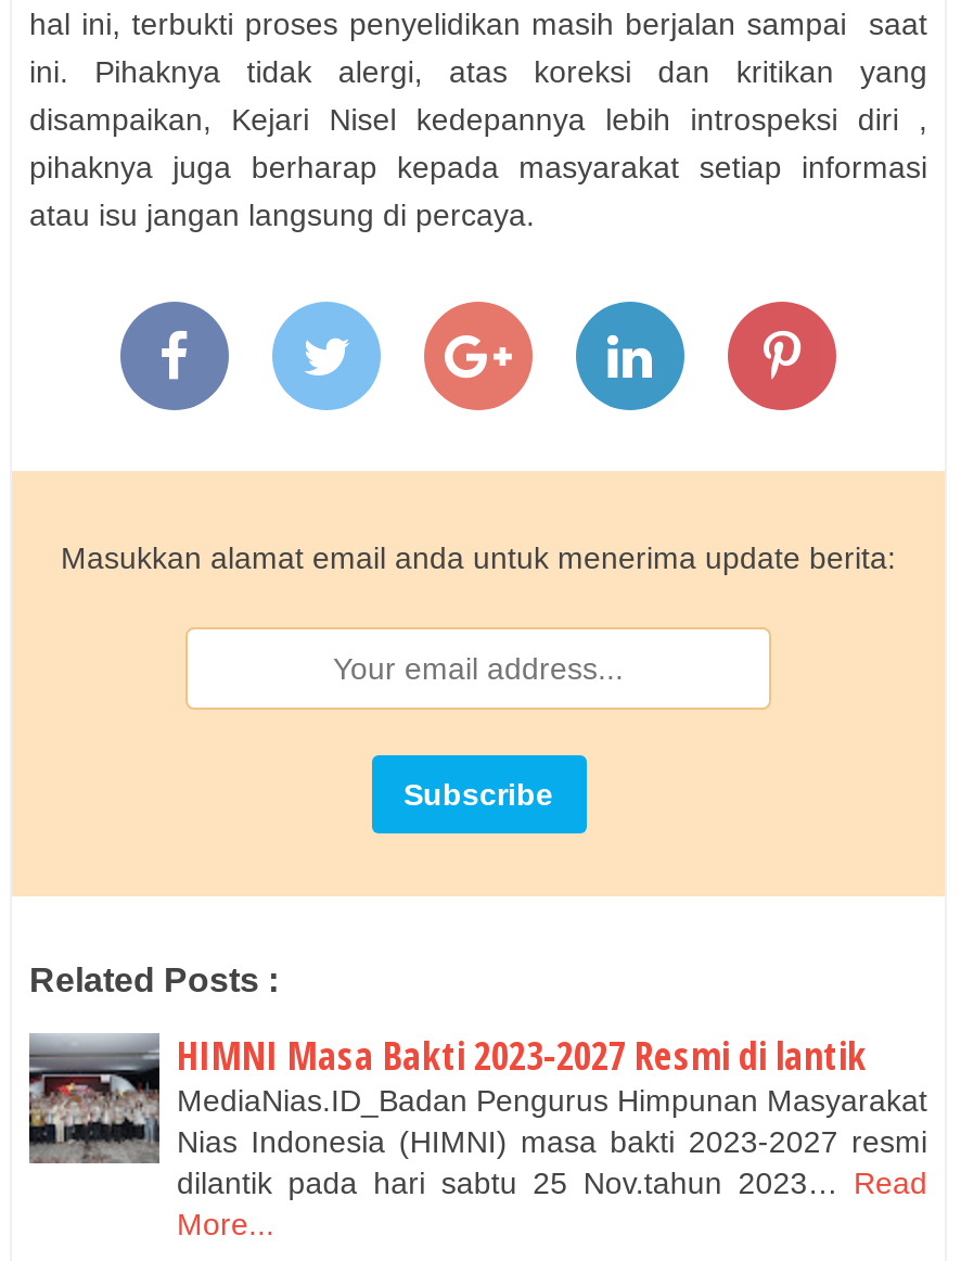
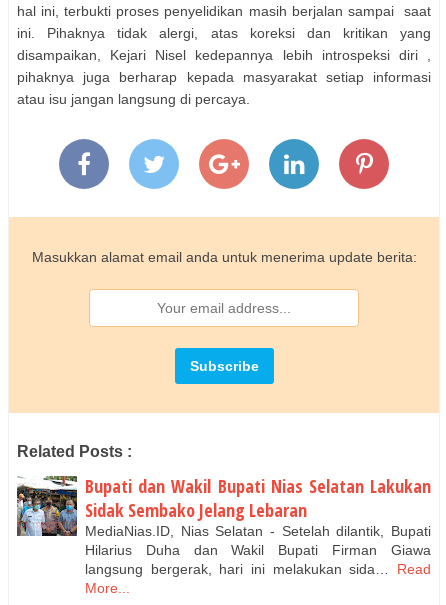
[27,1029,927,1201] [image] | HIMNI Masa Bakti 2023-2027 Resmi di lantik | MediaNias.ID_Badan Pengurus Himpunan Masyarakat | Nias Indonesia (HIMNI) masa bakti 2023-2027 resmi | dilantik pada hari sabtu 25 Nov.tahun 2023… Read -> [16,474,431,577] [image] | Bupati dan Wakil Bupati Nias Selatan Lakukan | Sidak Sembako Jelang Lebaran | MediaNias.ID, Nias Selatan - Setelah dilantik, Bupati | Hilarius Duha dan Wakil Bupati Firman Giawa | langsung bergerak, hari ini melakukan sida… Read

